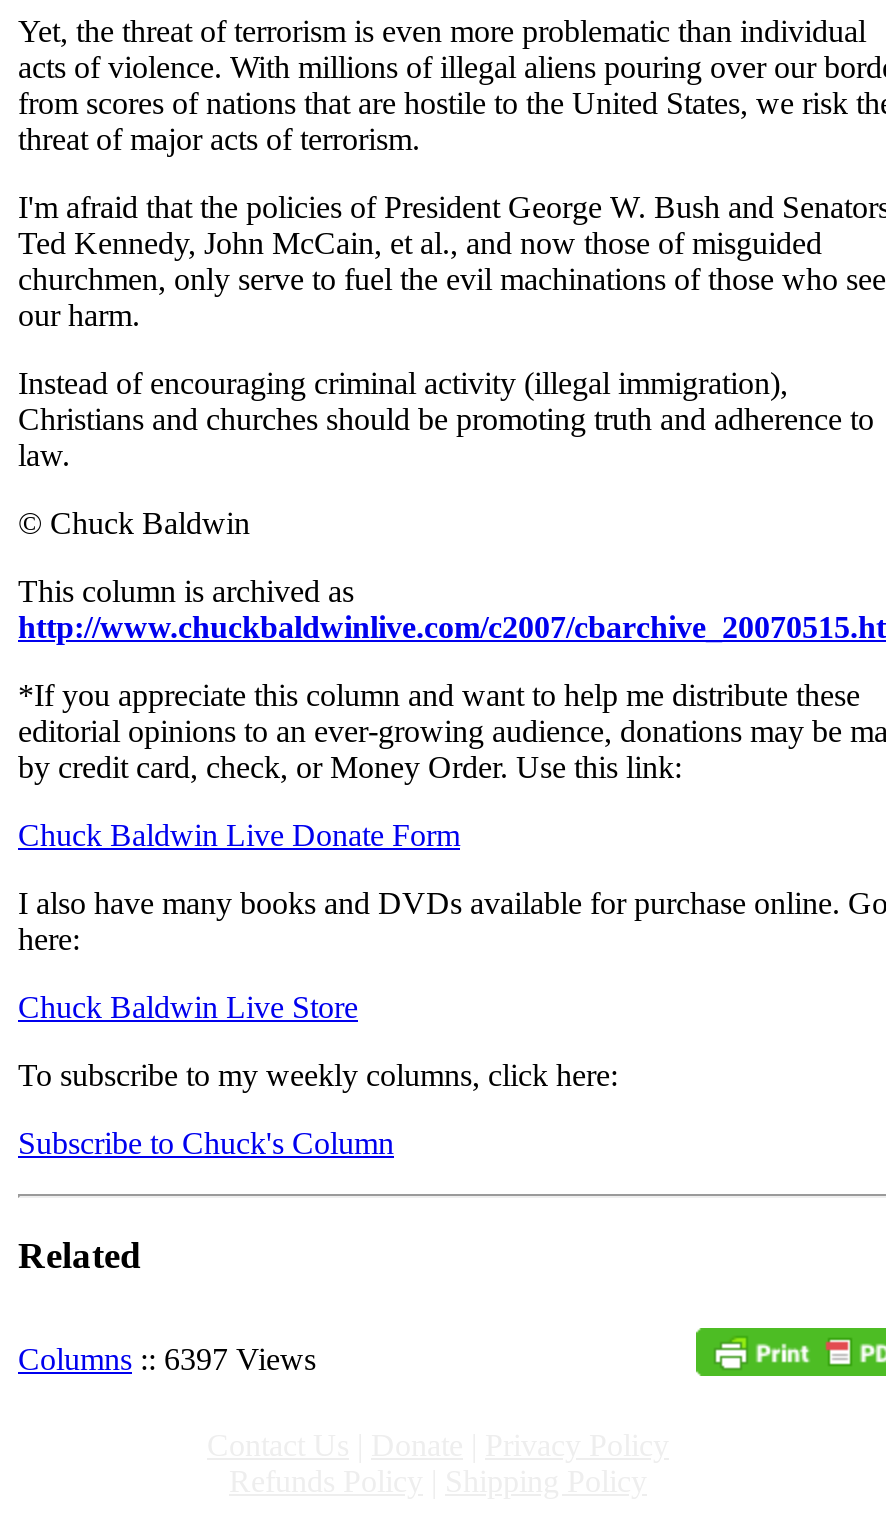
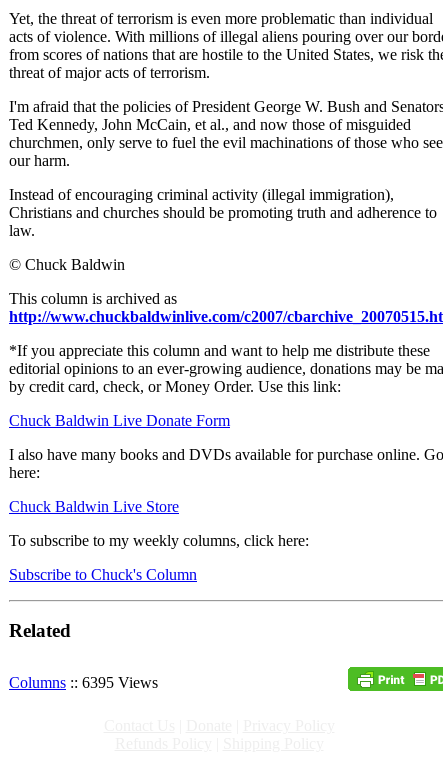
[18,1341,316,1375] Columns:: 6397 Views -> [9,674,158,691] Columns:: 6395 Views

